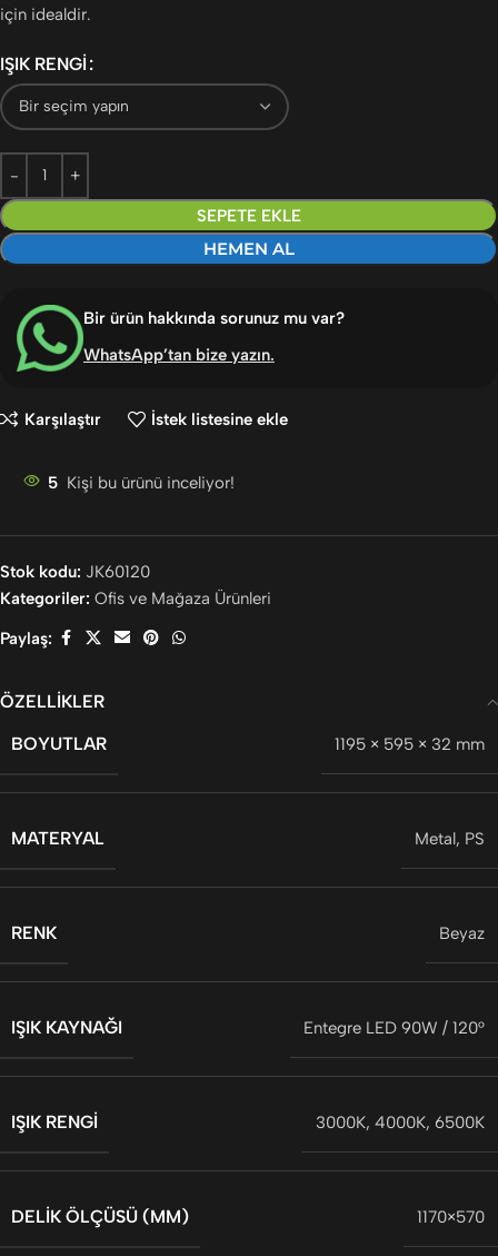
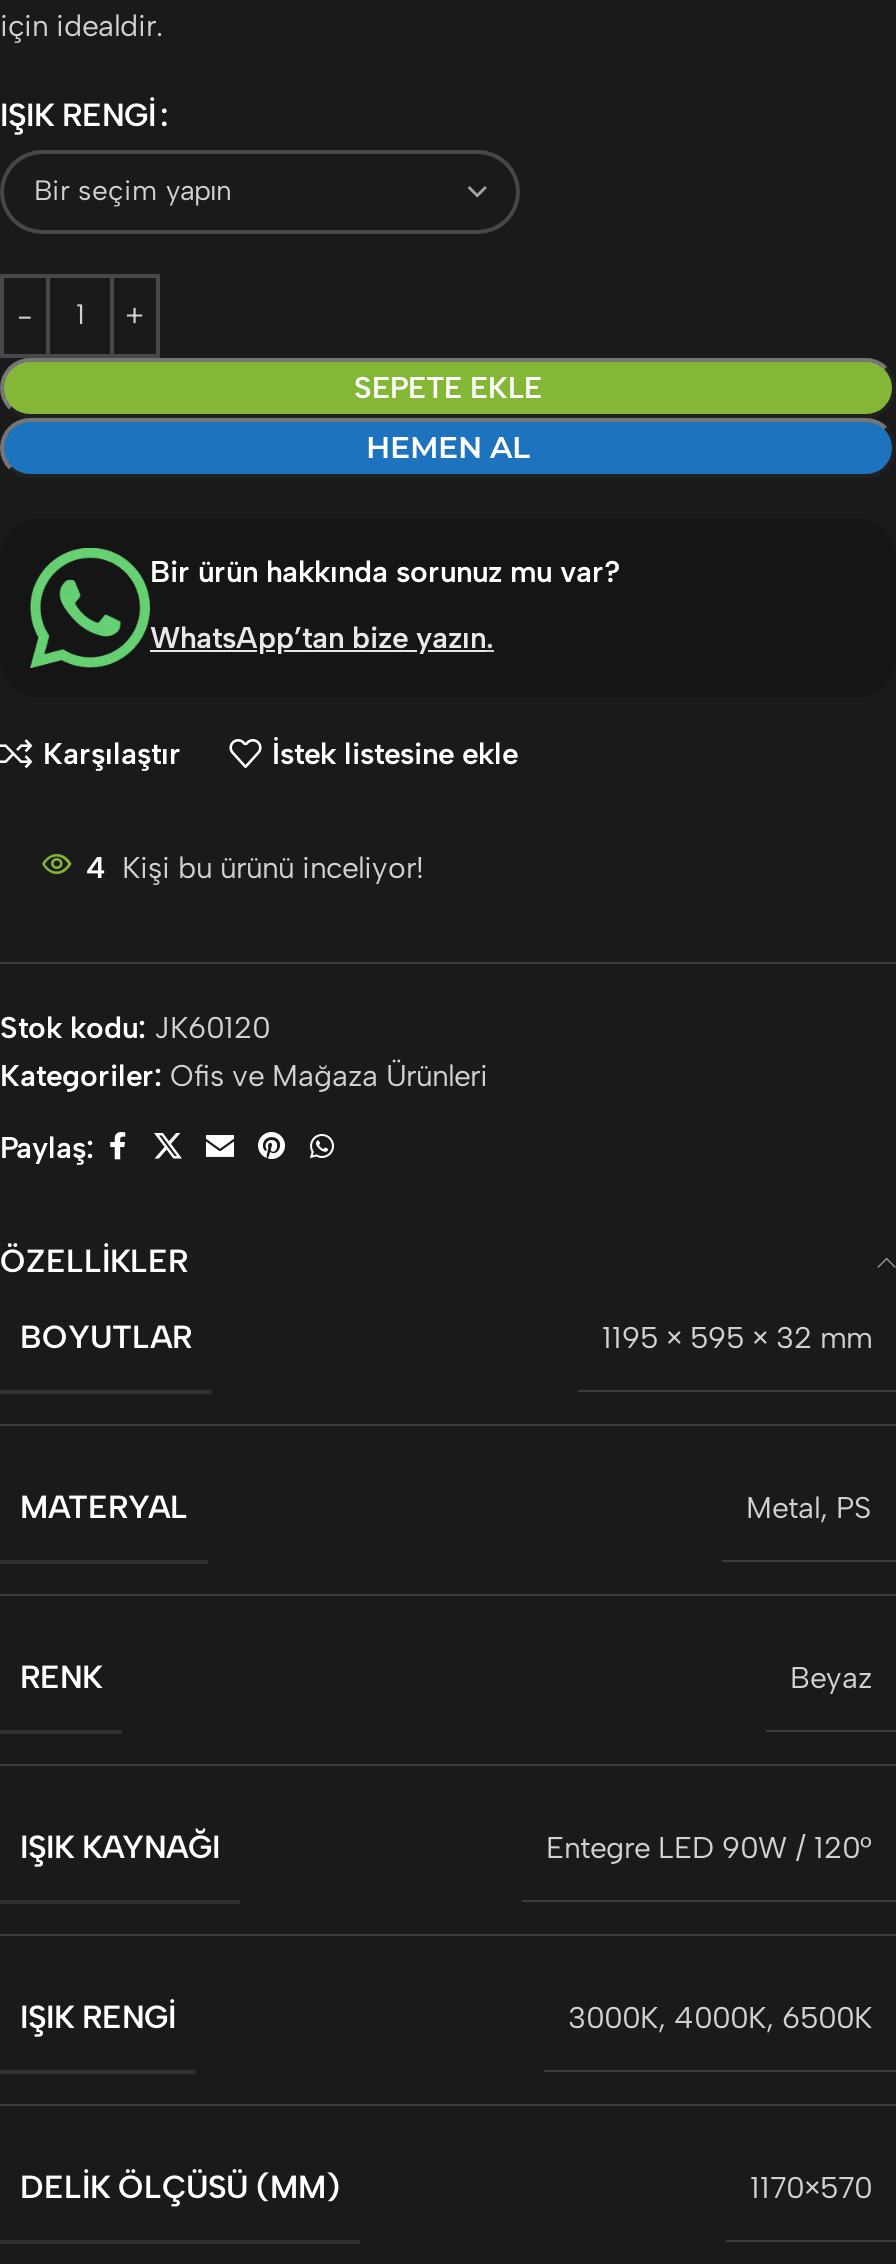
[48,473,235,493] 5 Kişi bu ürünü inceliyor! -> [86,850,424,886] 4 Kişi bu ürünü inceliyor!

